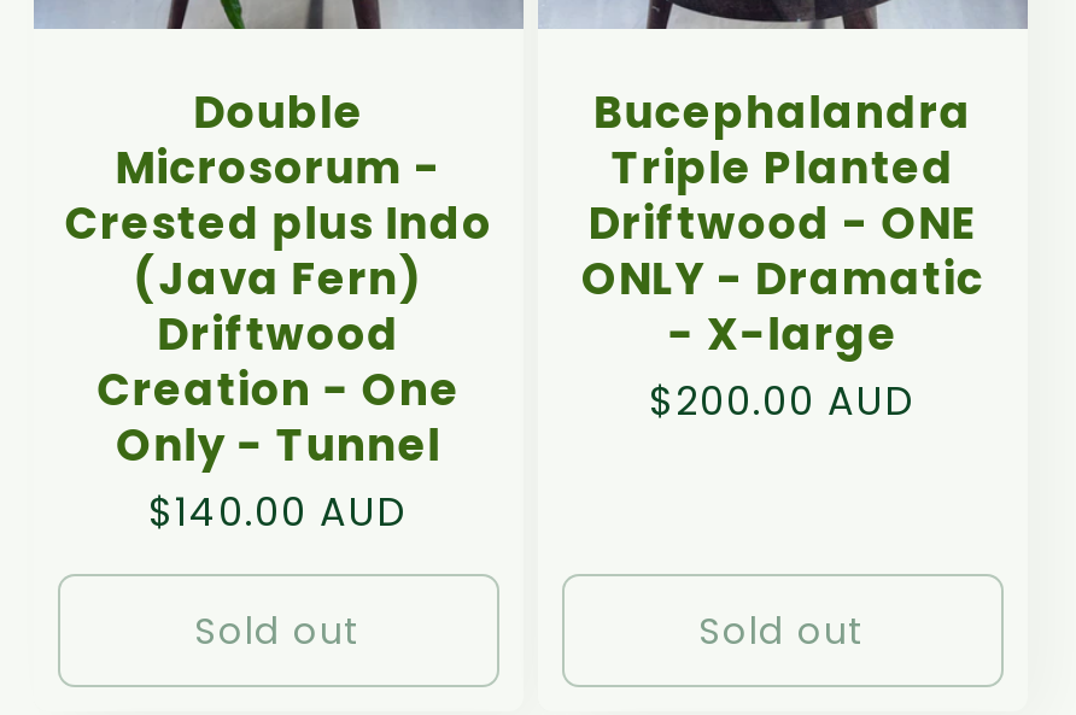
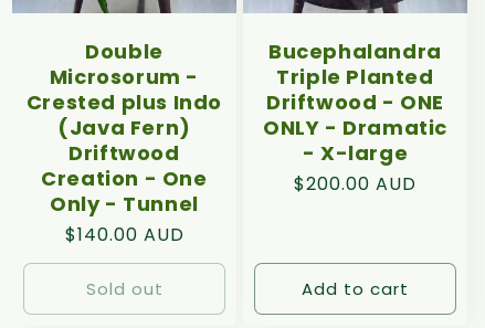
[698,604,867,655] Sold out -> [302,277,409,300] Add to cart

